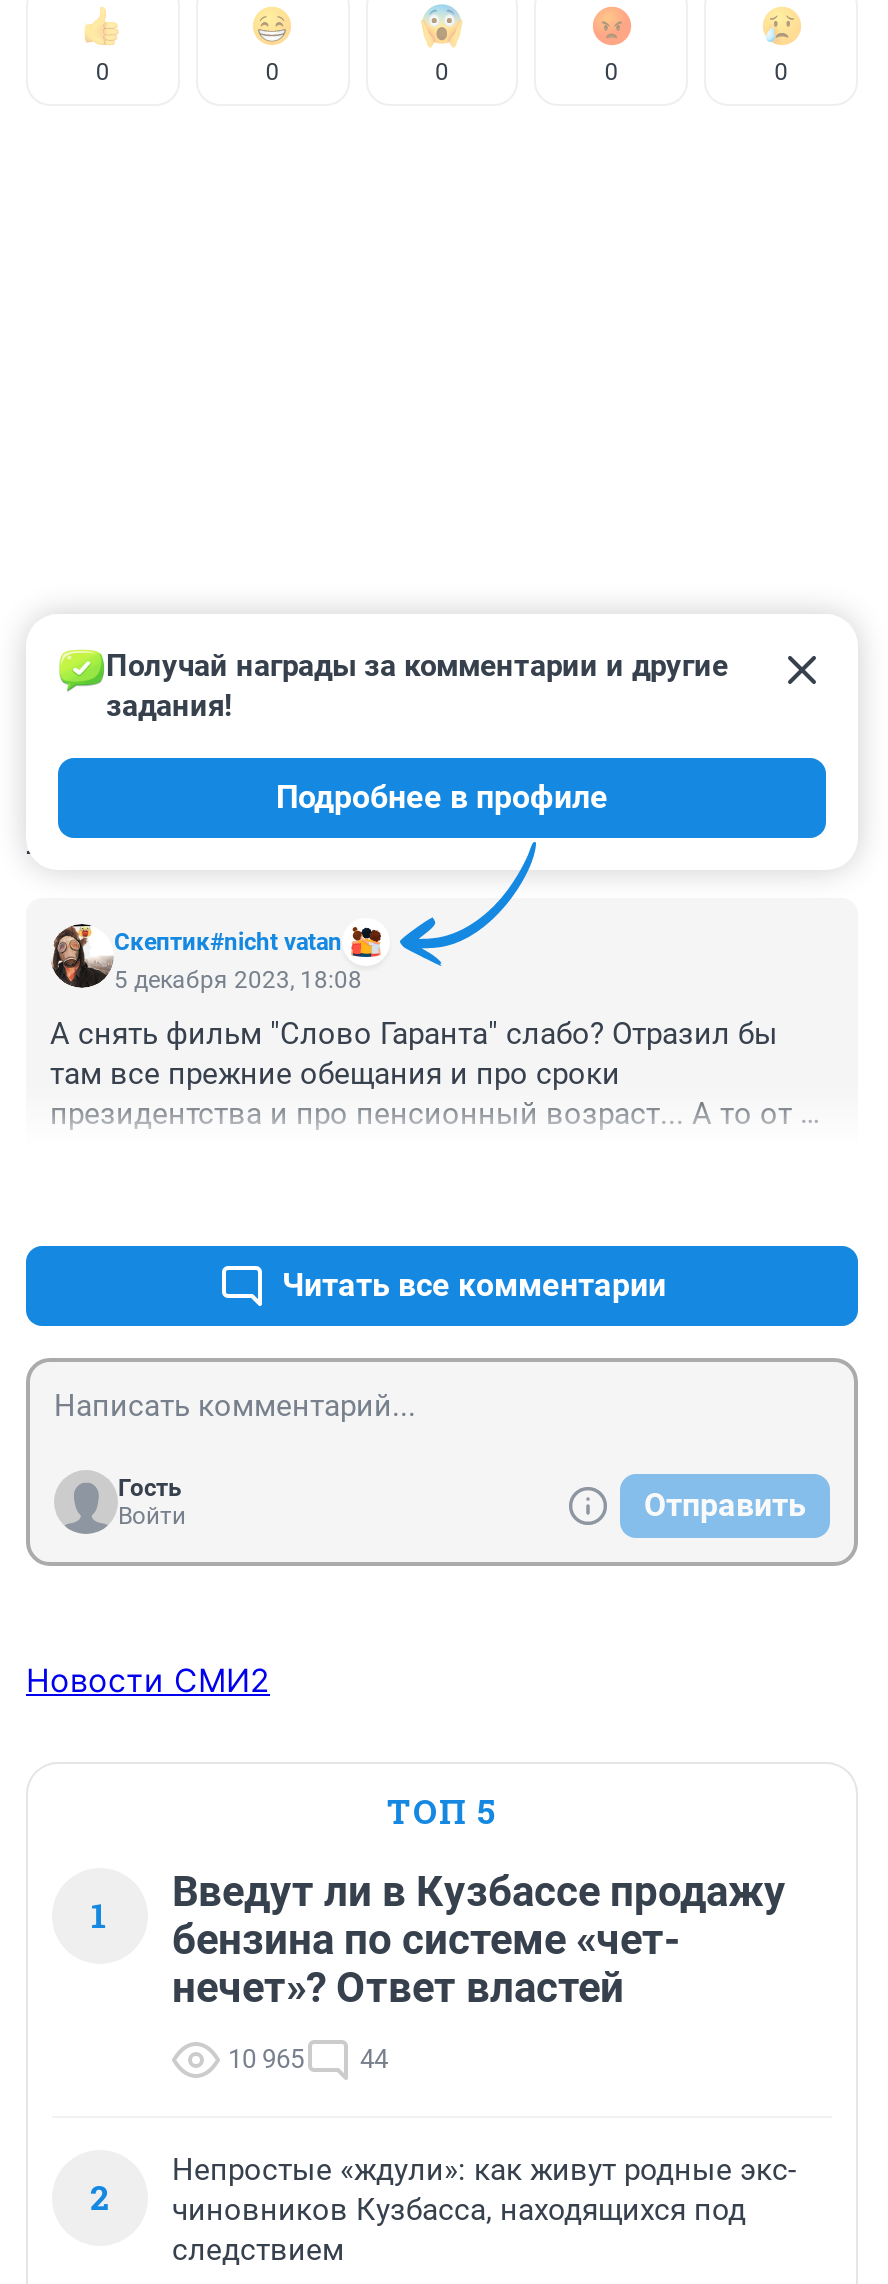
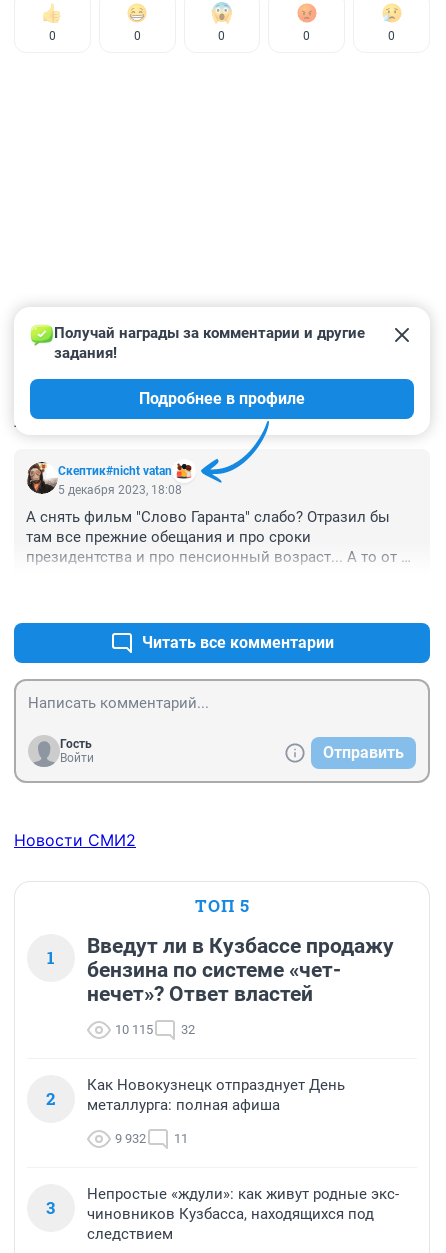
none -> [46,1076,345,1219] Как Новокузнецк отпразднует День | металлурга: полная афиша | 9 932 | 11 | 3
[228,2043,304,2073] 10 965 -> [115,1022,153,1037] 10 115
[360,2043,388,2073] 44 -> [181,1022,195,1037] 32

